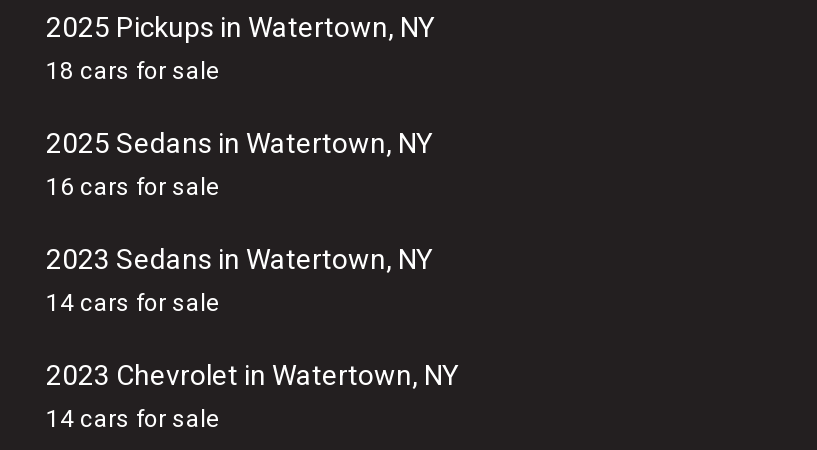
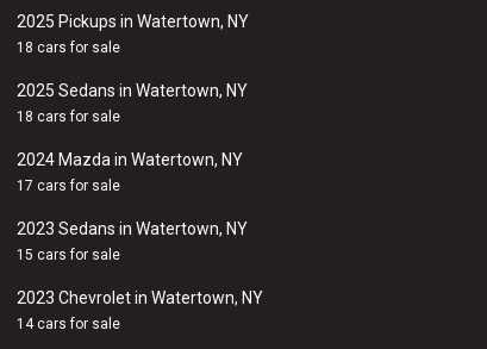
[46,173,220,201] 16 cars for sale -> [17,108,243,194] 18 cars for sale | 2024 Mazda in Watertown, NY | 17 cars for sale
[46,289,220,317] 14 cars for sale -> [17,247,120,263] 15 cars for sale

